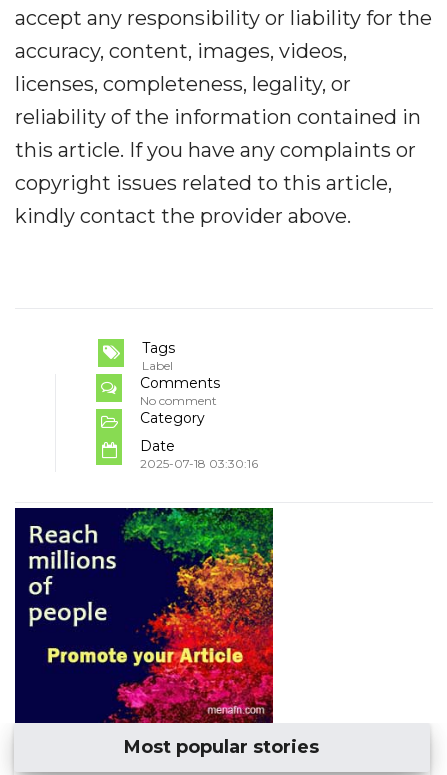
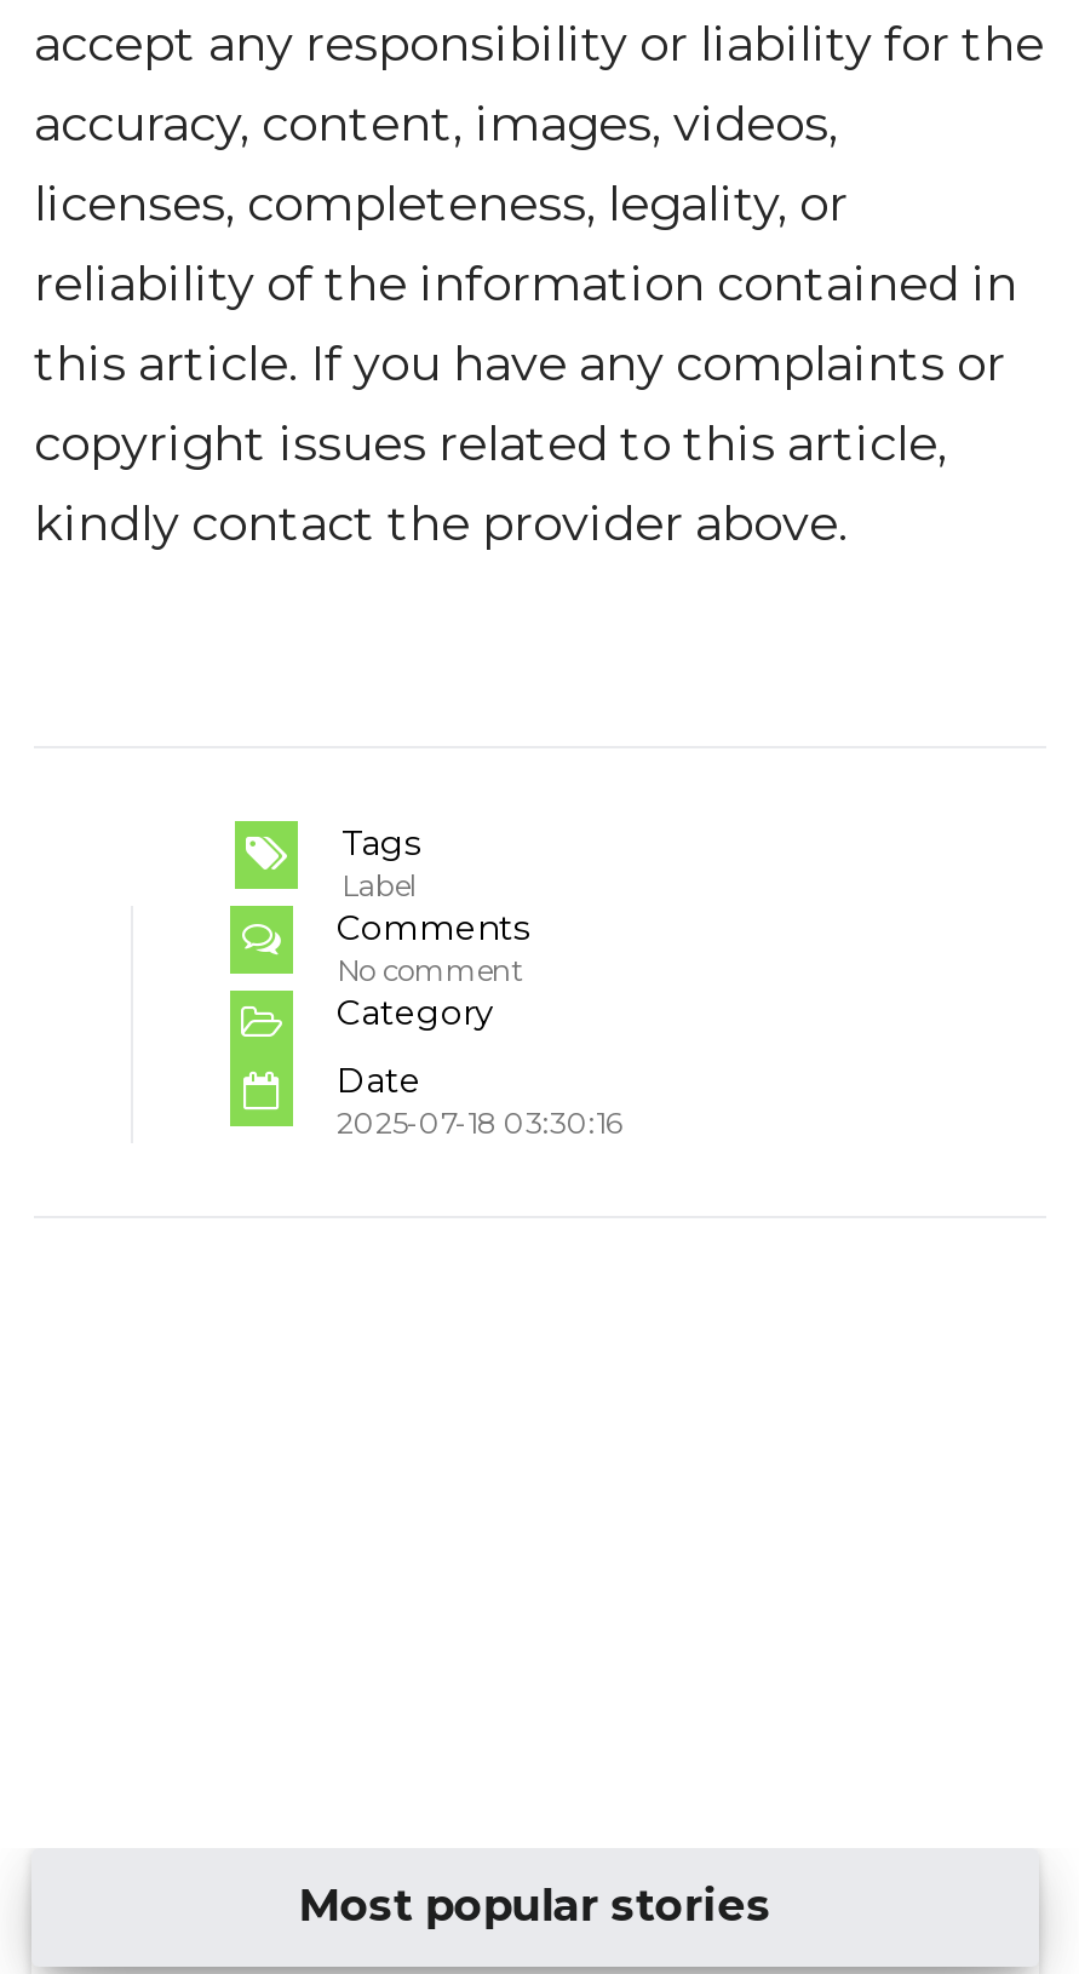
[14,507,274,724] [image] -> none

